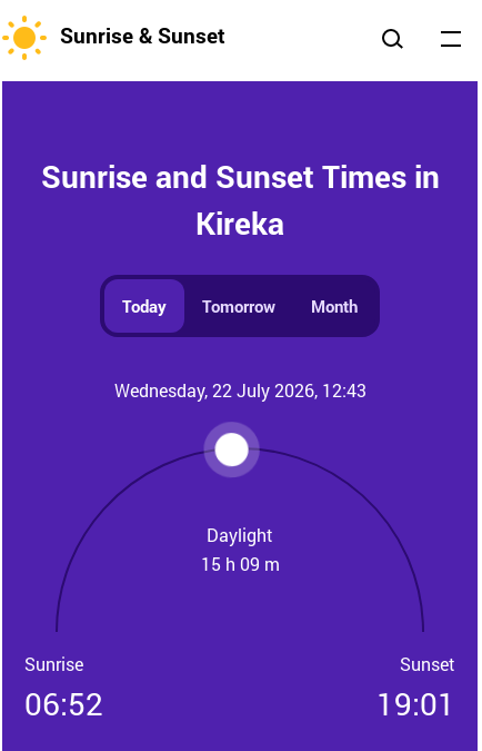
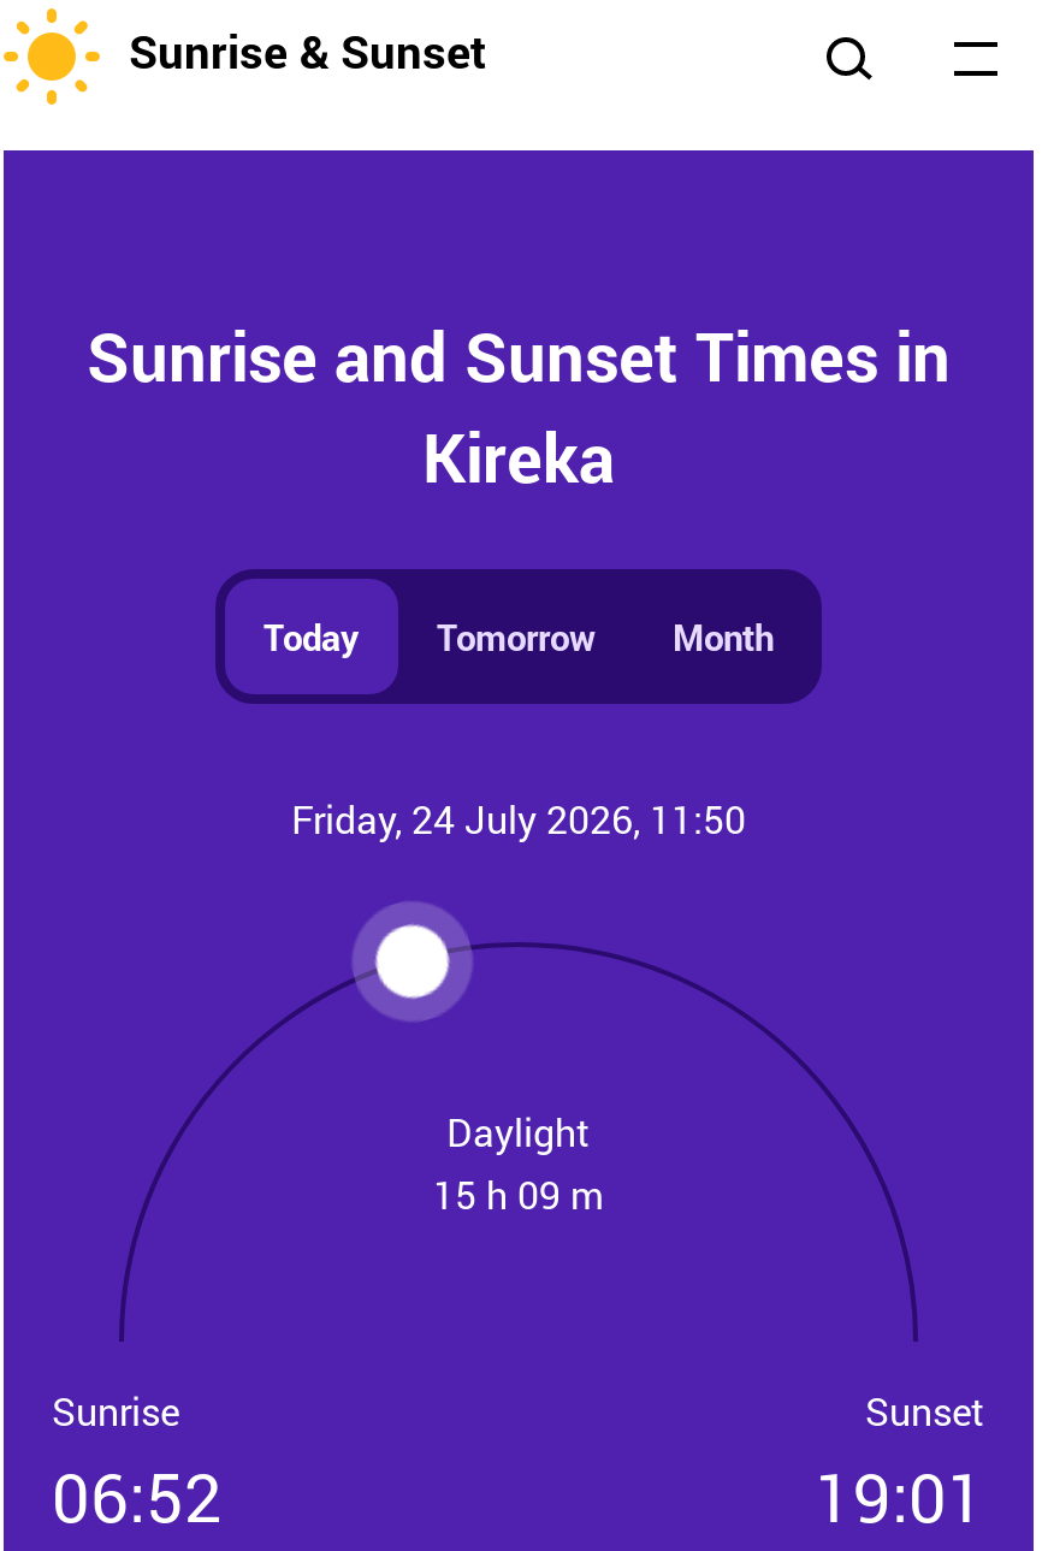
[114,378,366,402] Wednesday, 22 July 2026, 12:43 -> [291,793,746,843] Friday, 24 July 2026, 11:50
[164,423,259,482] [image] -> [353,892,557,1022] [image]

